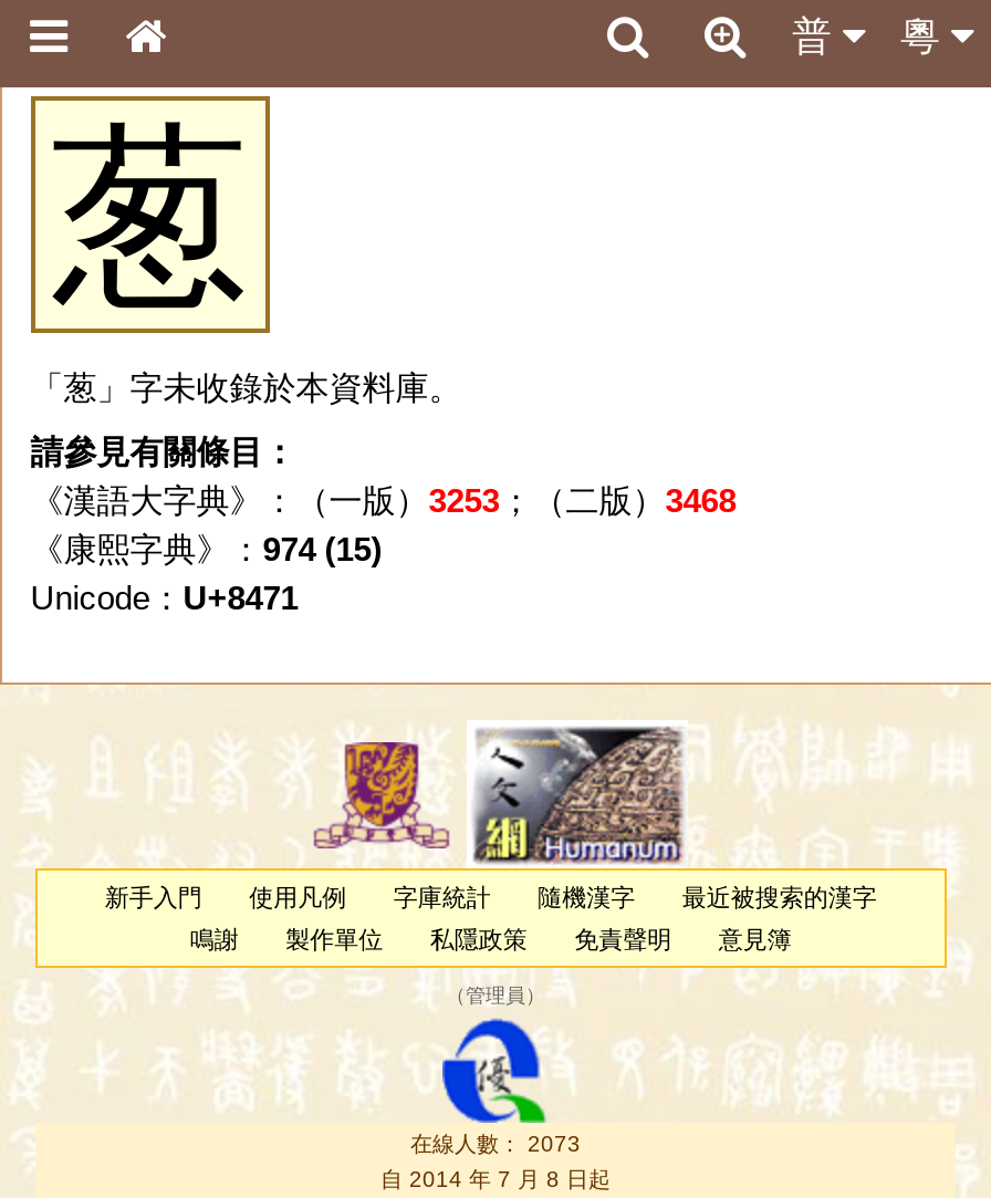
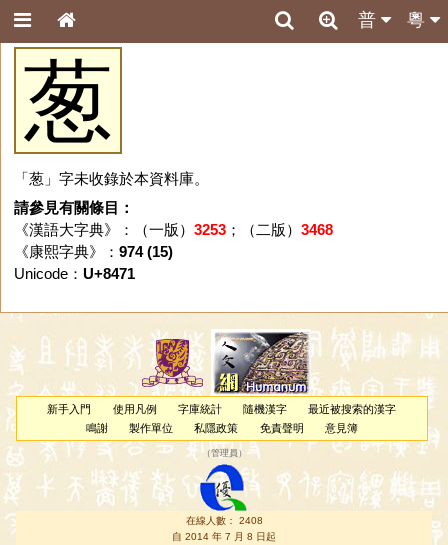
[410,1131,581,1155] 在線人數： 2073 -> [185,515,262,526] 在線人數： 2408

